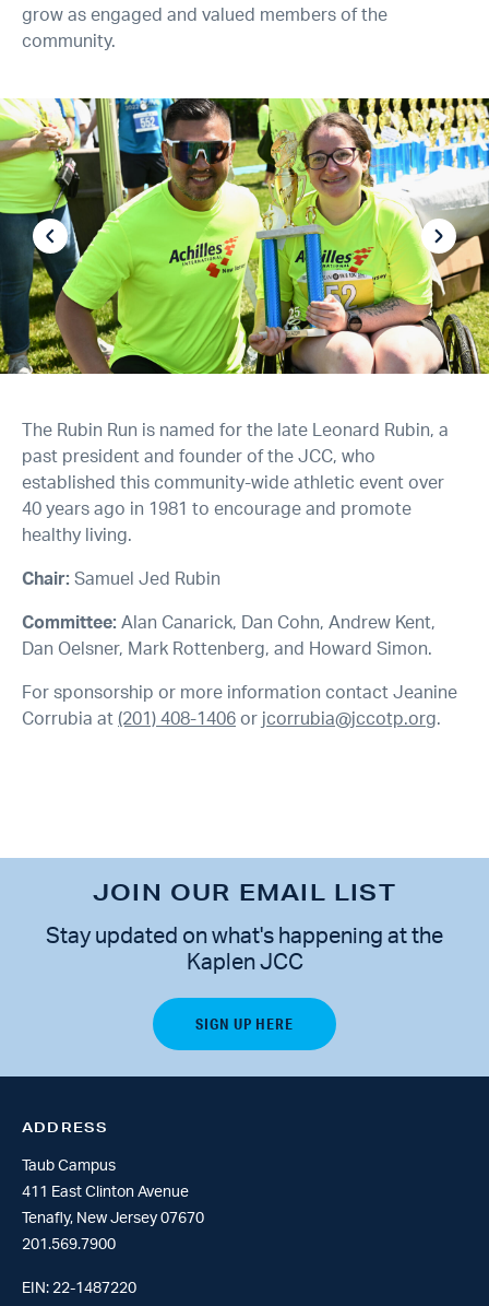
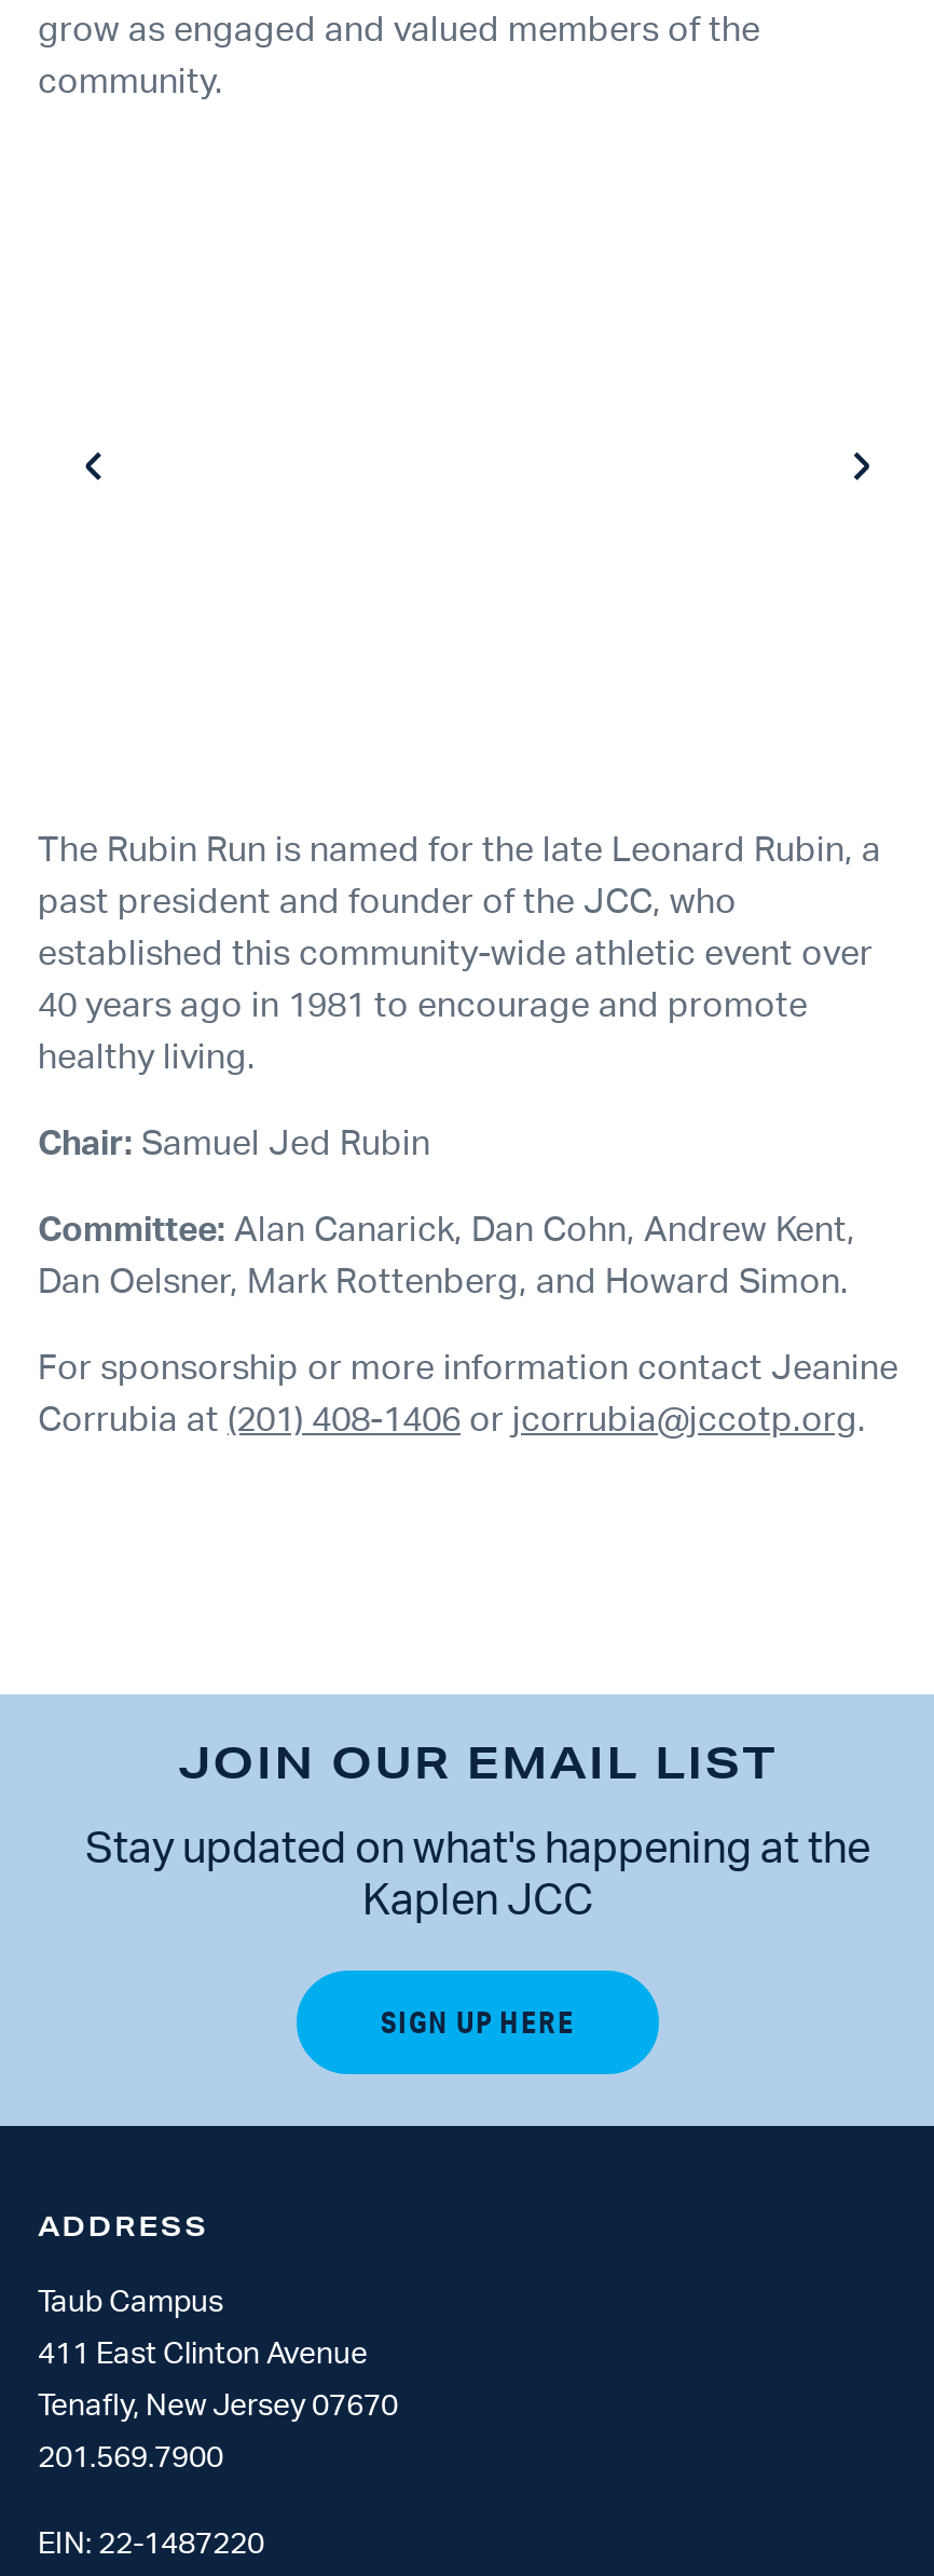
[3,97,486,375] [image] -> none

